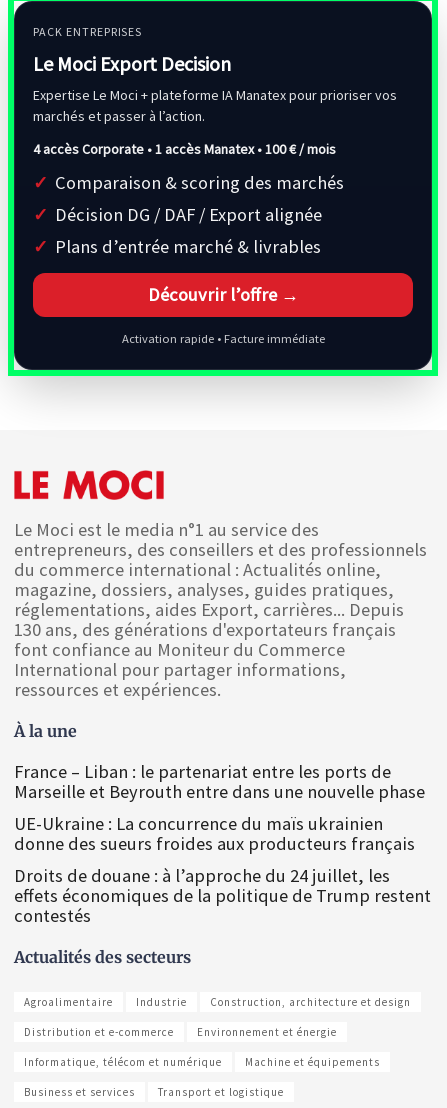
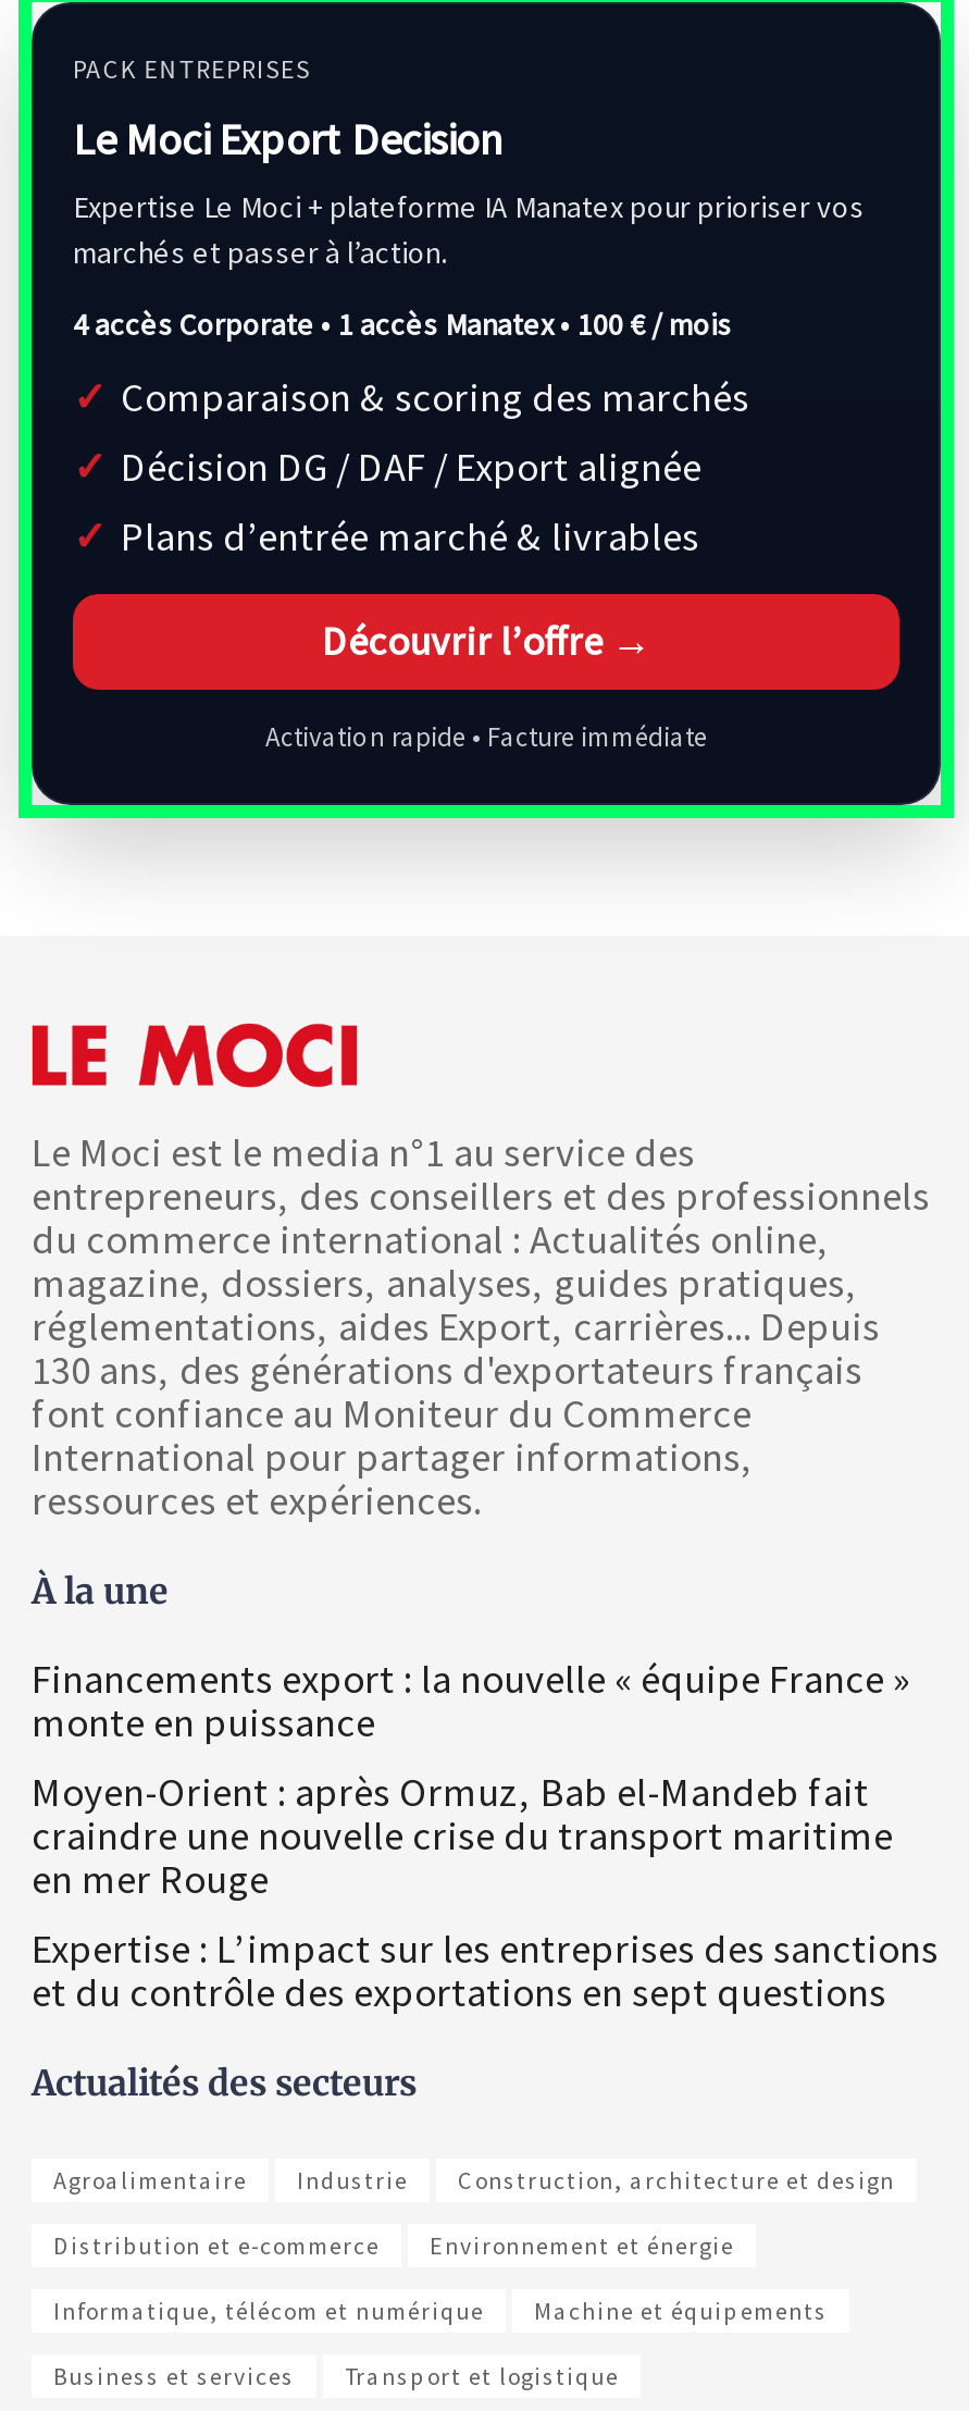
[14,760,431,927] France – Liban : le partenariat entre les ports de | Marseille et Beyrouth entre dans une nouvelle phase | UE-Ukraine : La concurrence du maïs ukrainien | donne des sueurs froides aux producteurs français | Droits de douane : à l’approche du 24 juillet, les | effets économiques de la politique de Trump restent | contestés -> [32,1654,939,2018] Financements export : la nouvelle « équipe France » | monte en puissance | Moyen-Orient : après Ormuz, Bab el-Mandeb fait | craindre une nouvelle crise du transport maritime | en mer Rouge | Expertise : L’impact sur les entreprises des sanctions | et du contrôle des exportations en sept questions

